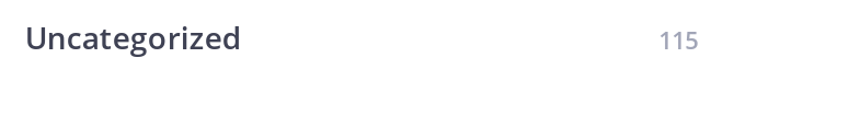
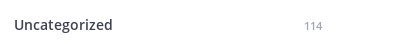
[659,23,698,56] 115 -> [304,18,322,33] 114

